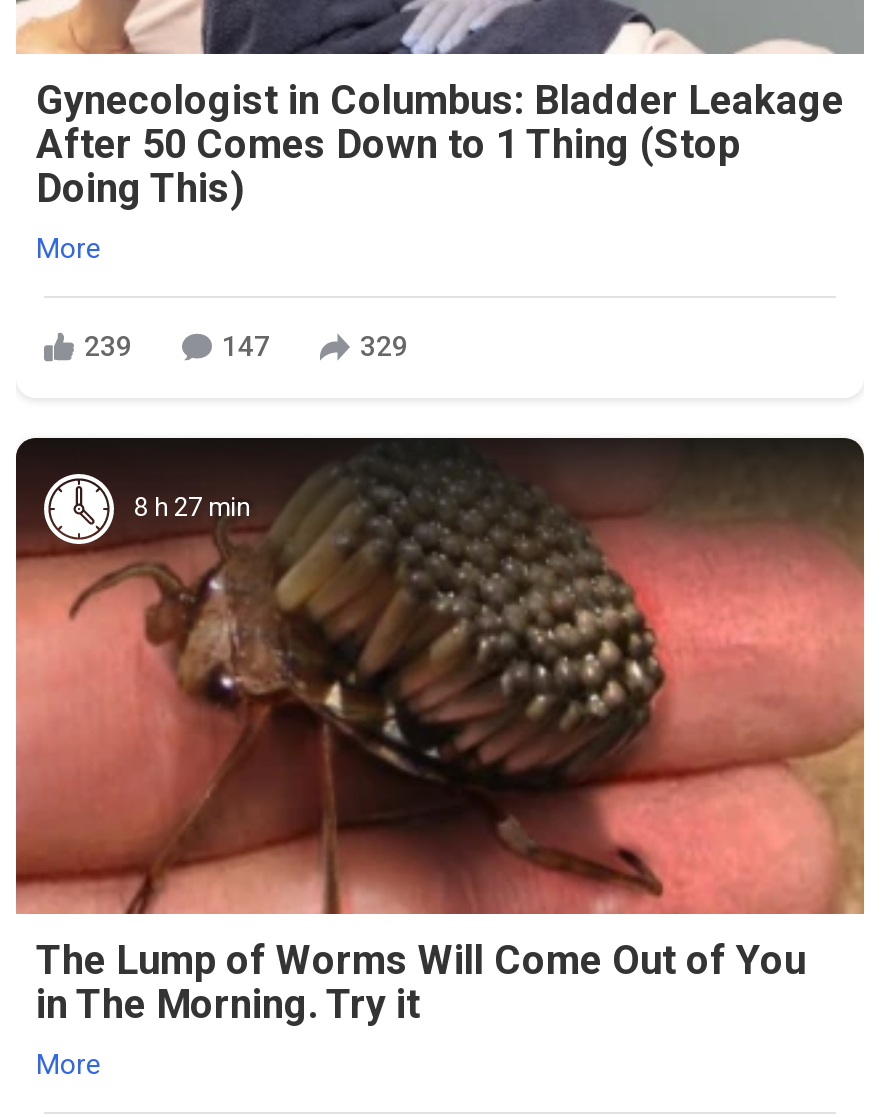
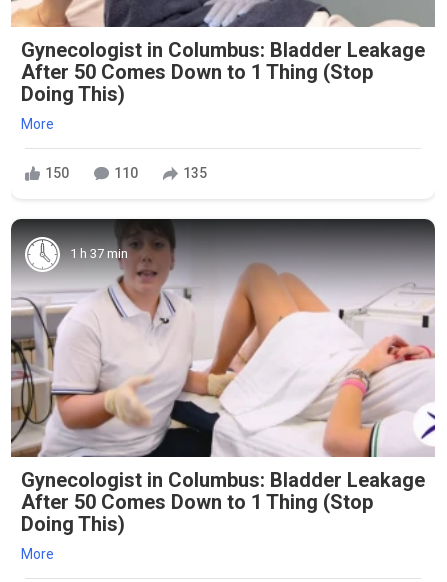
[84,330,408,362] 239 | 147 | 329 -> [45,165,207,181] 150 | 110 | 135
[16,442,866,878] [image] | 8 h 27 min -> [10,222,436,458] [image] | 1 h 37 min
[36,936,806,1028] The Lump of Worms Will Come Out of You | in The Morning. Try it -> [21,468,425,536] Gynecologist in Columbus: Bladder Leakage | After 50 Comes Down to 1 Thing (Stop | Doing This)

